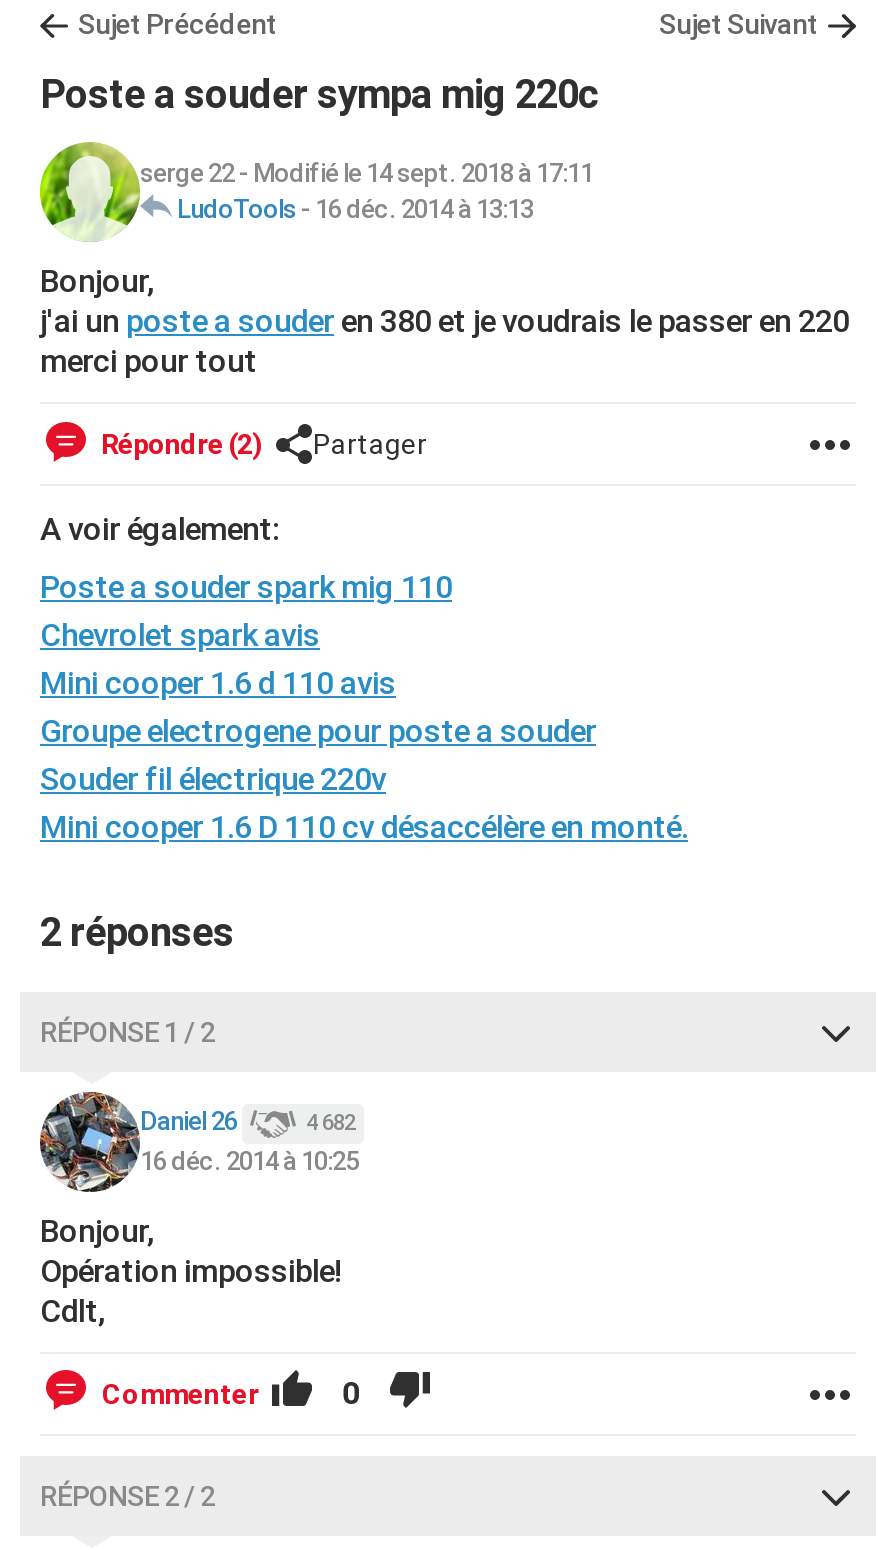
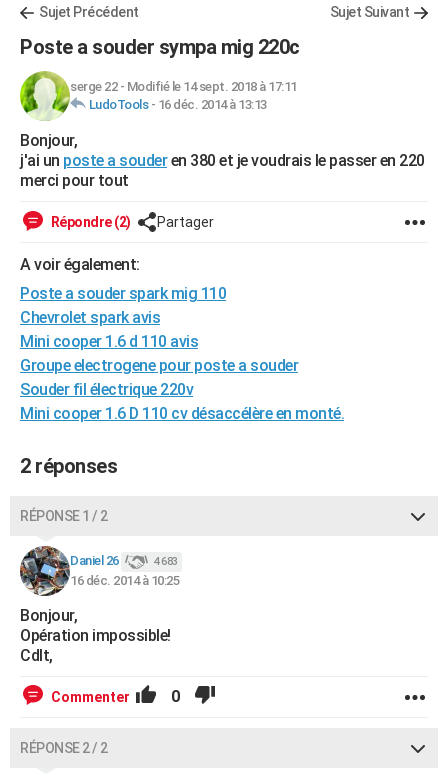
[306,1110,355,1136] 4 682 -> [153,555,177,568] 4 683

